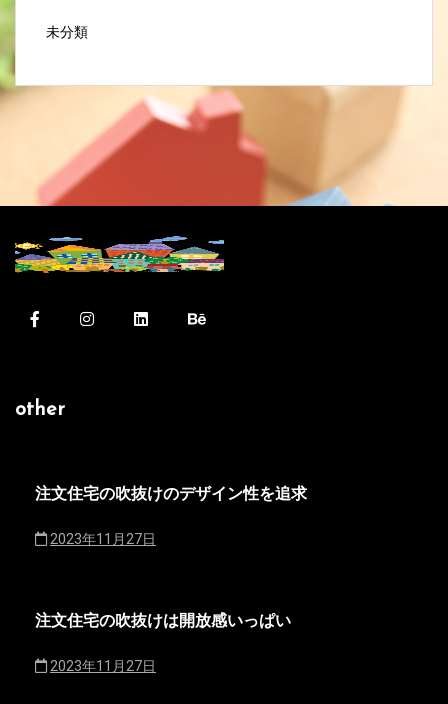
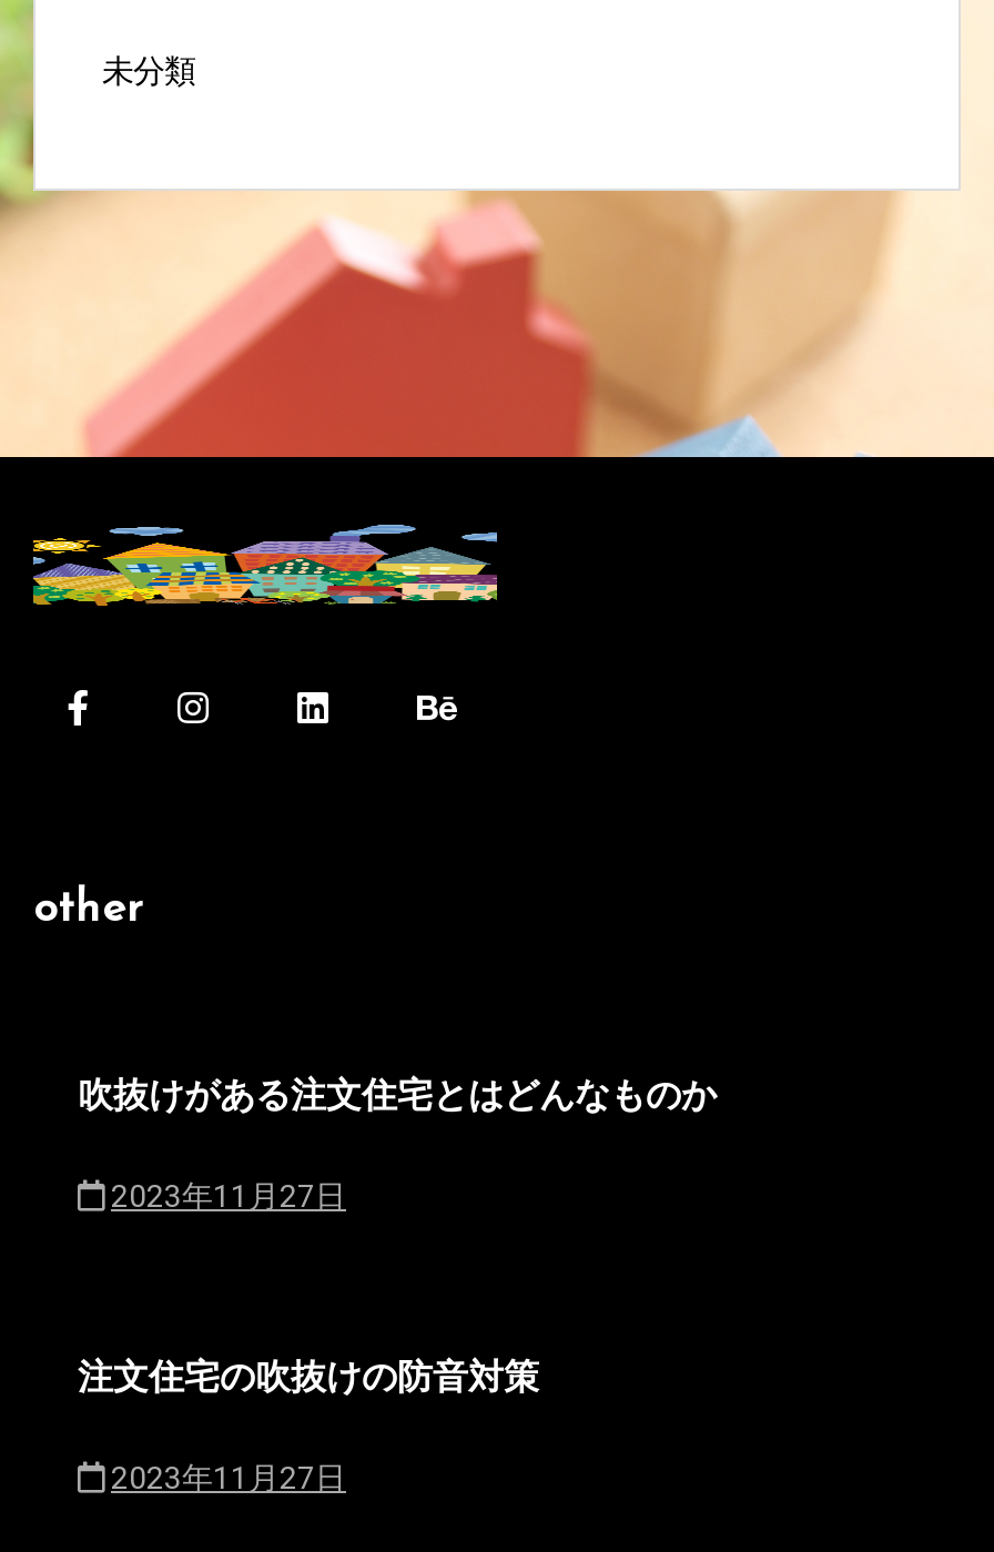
[35,487,307,503] 注文住宅の吹抜けのデザイン性を追求 -> [78,1080,717,1115] 吹抜けがある注文住宅とはどんなものか
[35,614,291,630] 注文住宅の吹抜けは開放感いっぱい -> [78,1362,539,1397] 注文住宅の吹抜けの防音対策

